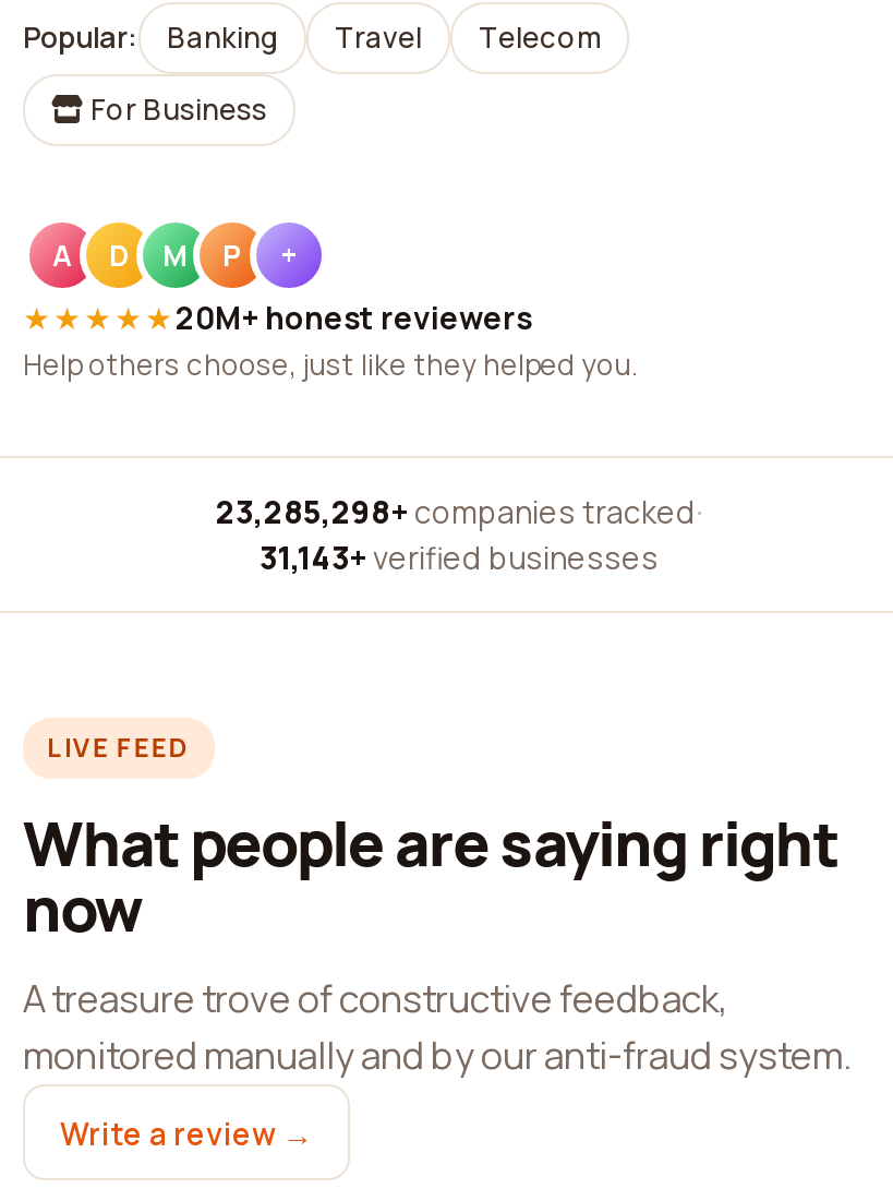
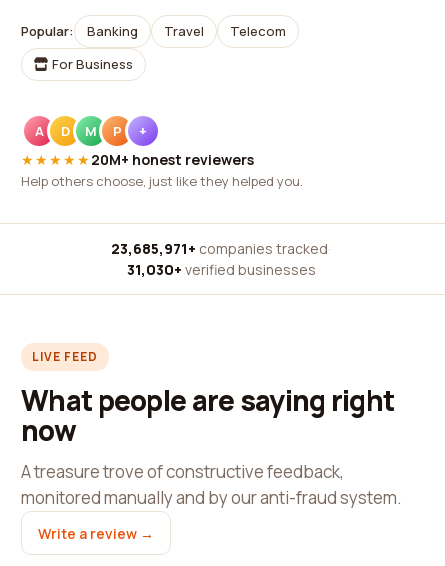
[216,491,702,532] 23,285,298+ companies tracked · -> [111,239,331,258] 23,685,971+ companies tracked ·
[260,537,659,578] 31,143+ verified businesses -> [126,260,315,279] 31,030+ verified businesses

